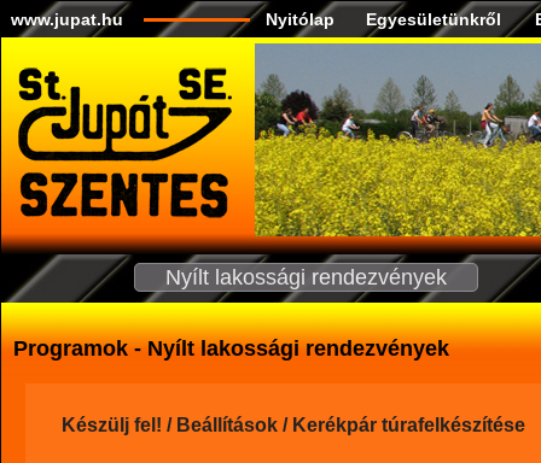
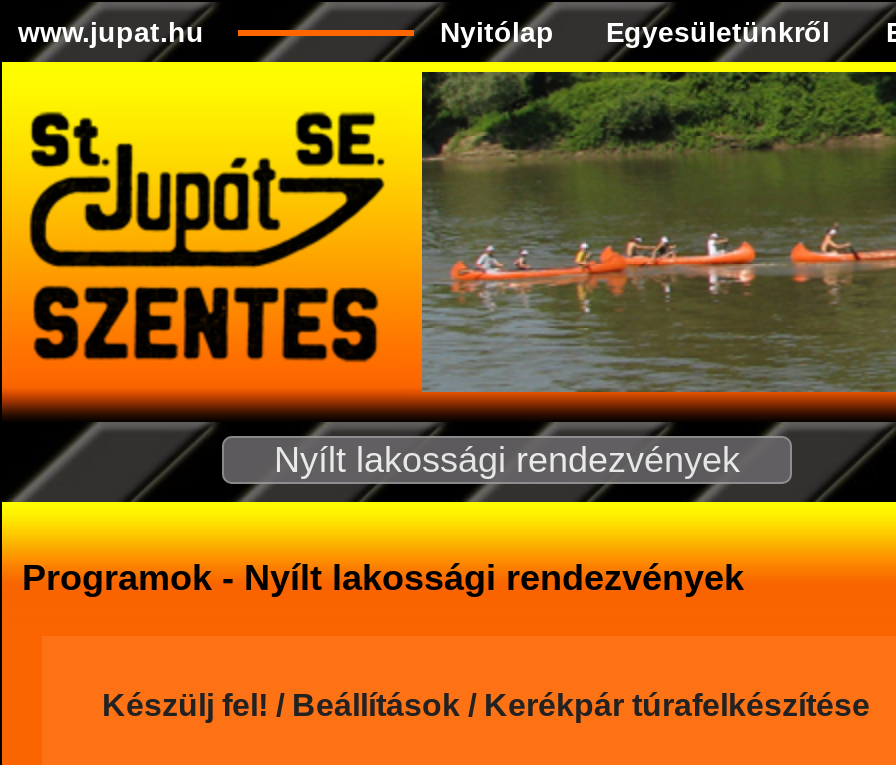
[254,42,537,238] [image] -> [420,70,890,394] [image]

